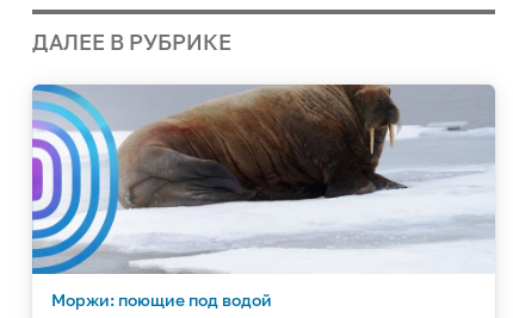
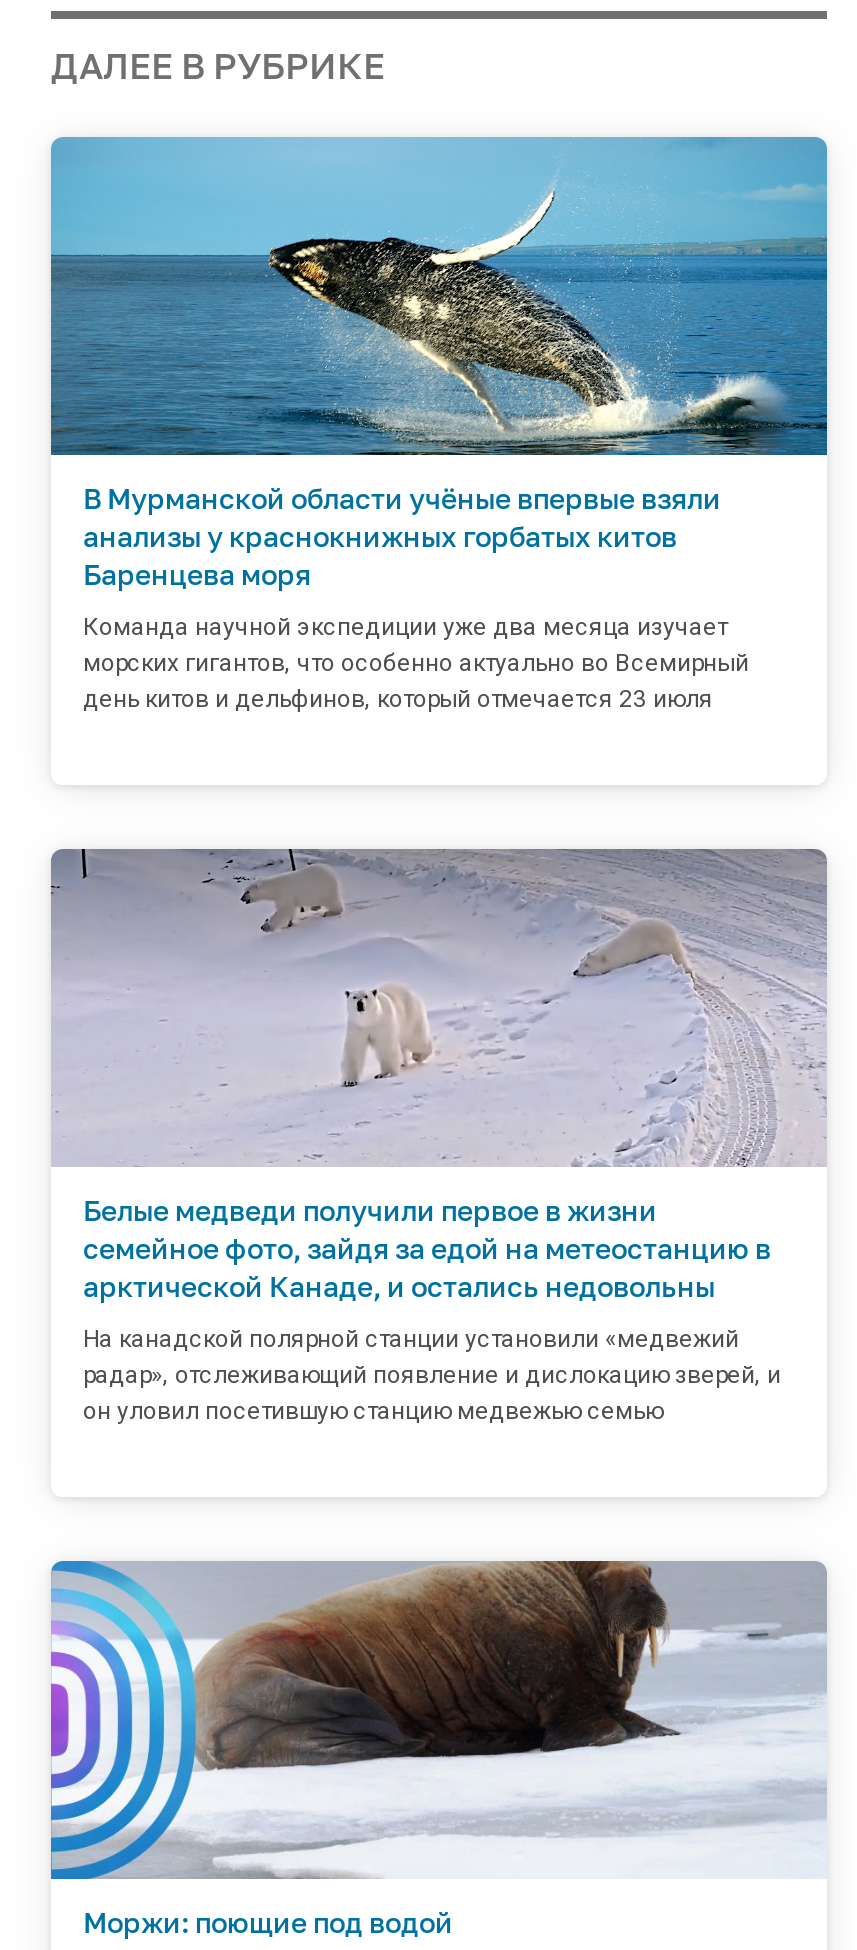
none -> [49,135,829,712] [image] | В Мурманской области учёные впервые взяли | анализы у краснокнижных горбатых китов | Баренцева моря | Команда научной экспедиции уже два месяца изучает | морских гигантов, что особенно актуально во Всемирный | день китов и дельфинов, который отмечается 23 июля
none -> [49,847,829,1425] [image] | Белые медведи получили первое в жизни | семейное фото, зайдя за едой на метеостанцию в | арктической Канаде, и остались недовольны | На канадской полярной станции установили «медвежий | радар», отслеживающий появление и дислокацию зверей, и | он уловил посетившую станцию медвежью семью

